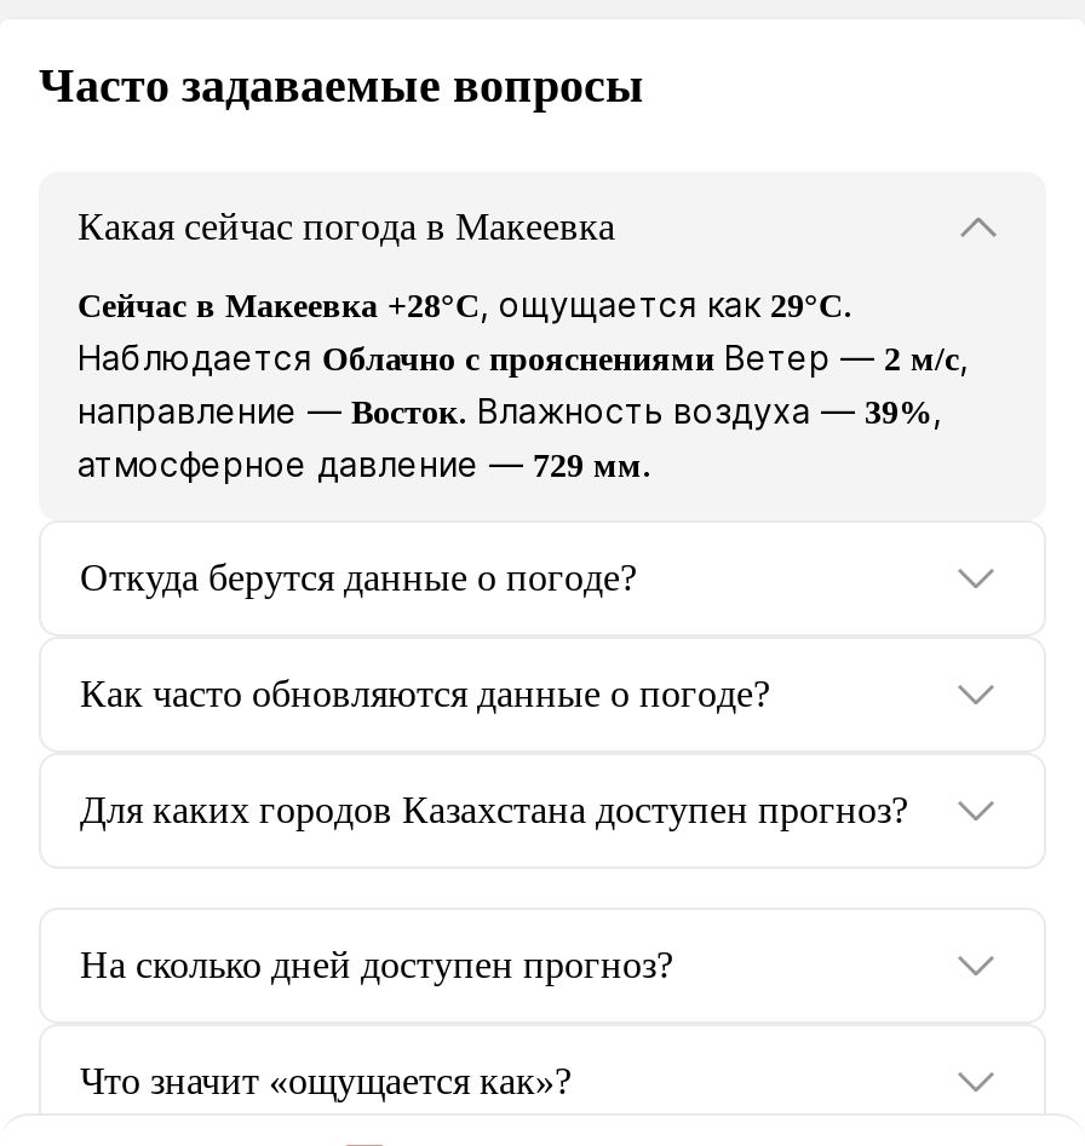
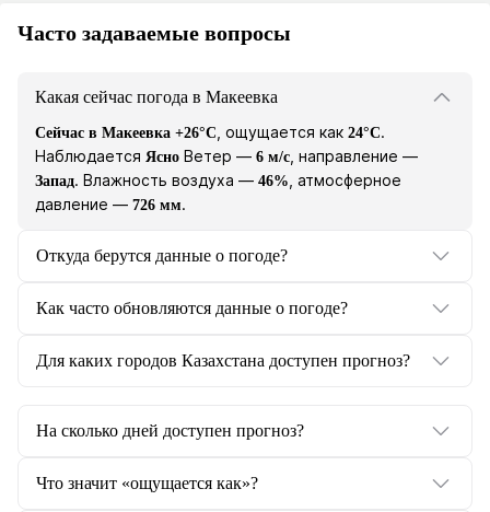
[77,284,969,485] Сейчас в Макеевка +28°C, ощущается как 29°C. | Наблюдается Облачно с прояснениями Ветер — 2 м/с, | направление — Восток. Влажность воздуха — 39%, | атмосферное давление — 729 мм. -> [35,122,418,213] Сейчас в Макеевка +26°C, ощущается как 24°C. | Наблюдается Ясно Ветер — 6 м/с, направление — | Запад. Влажность воздуха — 46%, атмосферное | давление — 726 мм.

